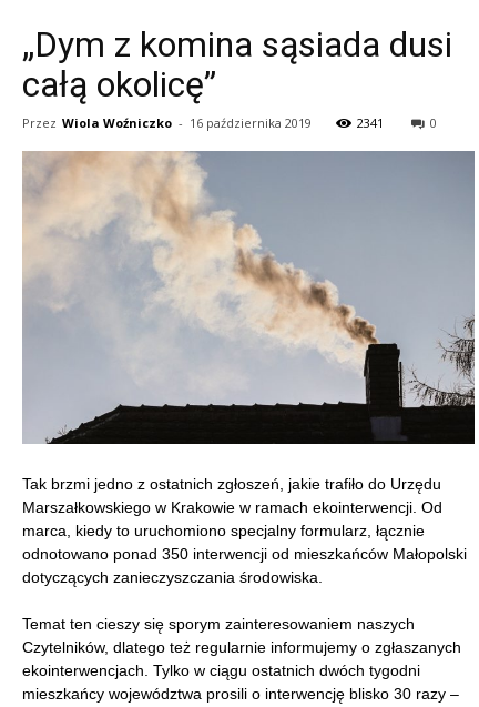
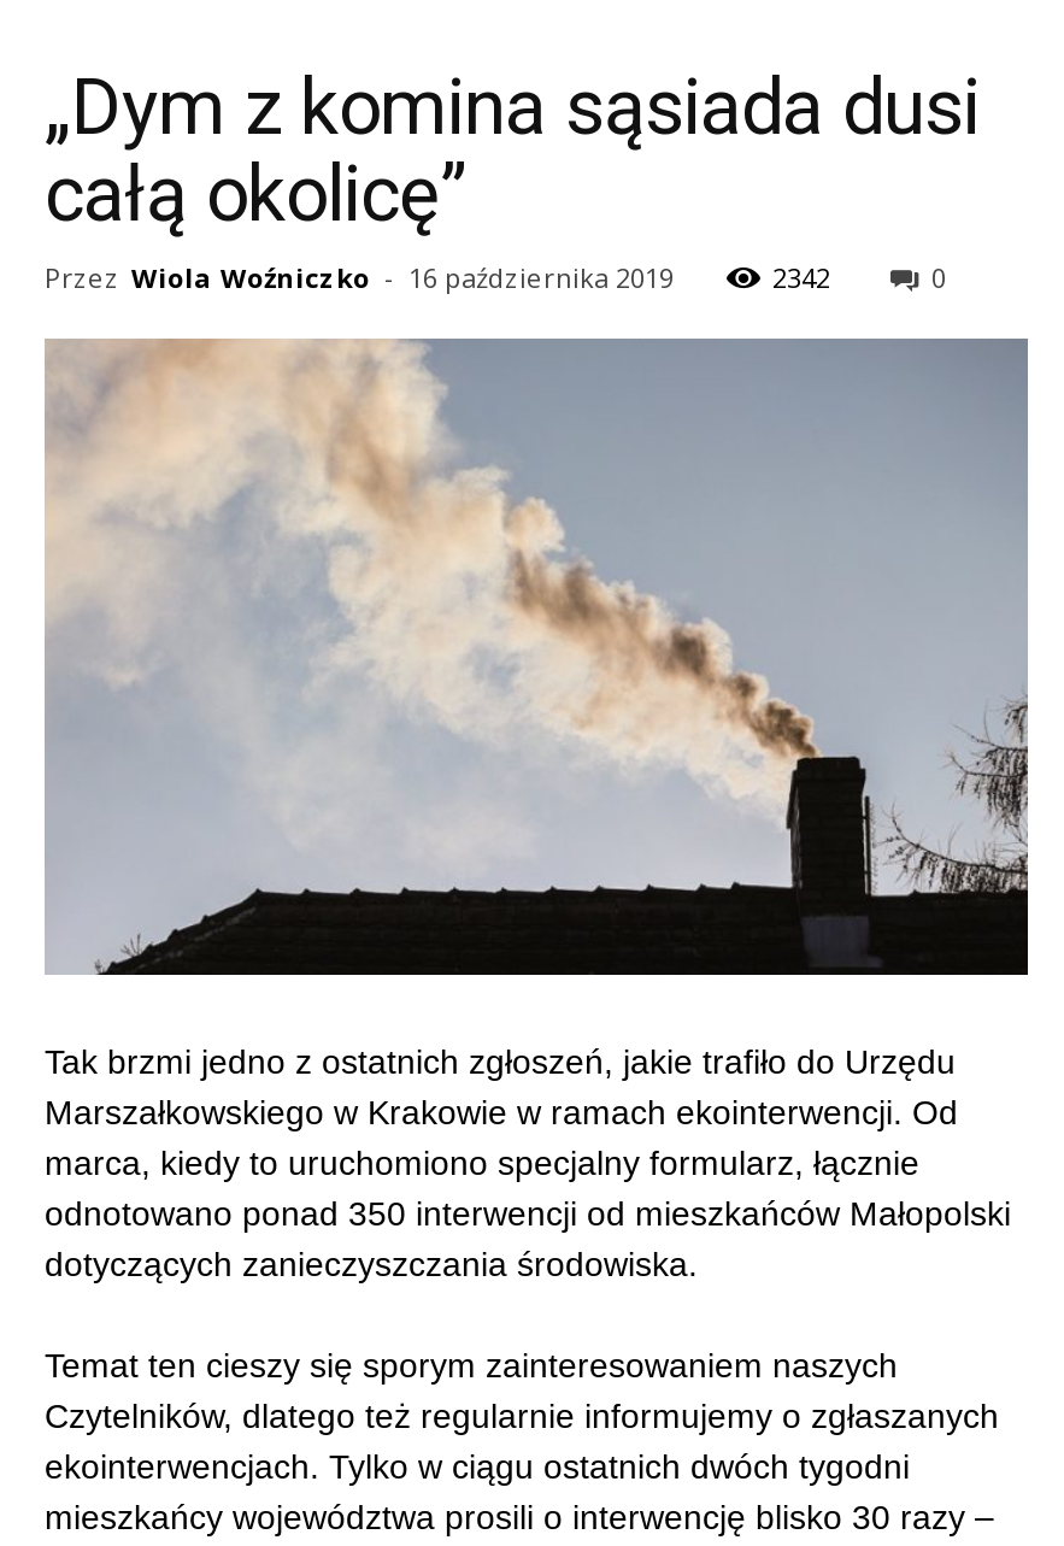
[357,114,384,131] 2341 -> [772,259,830,295] 2342

